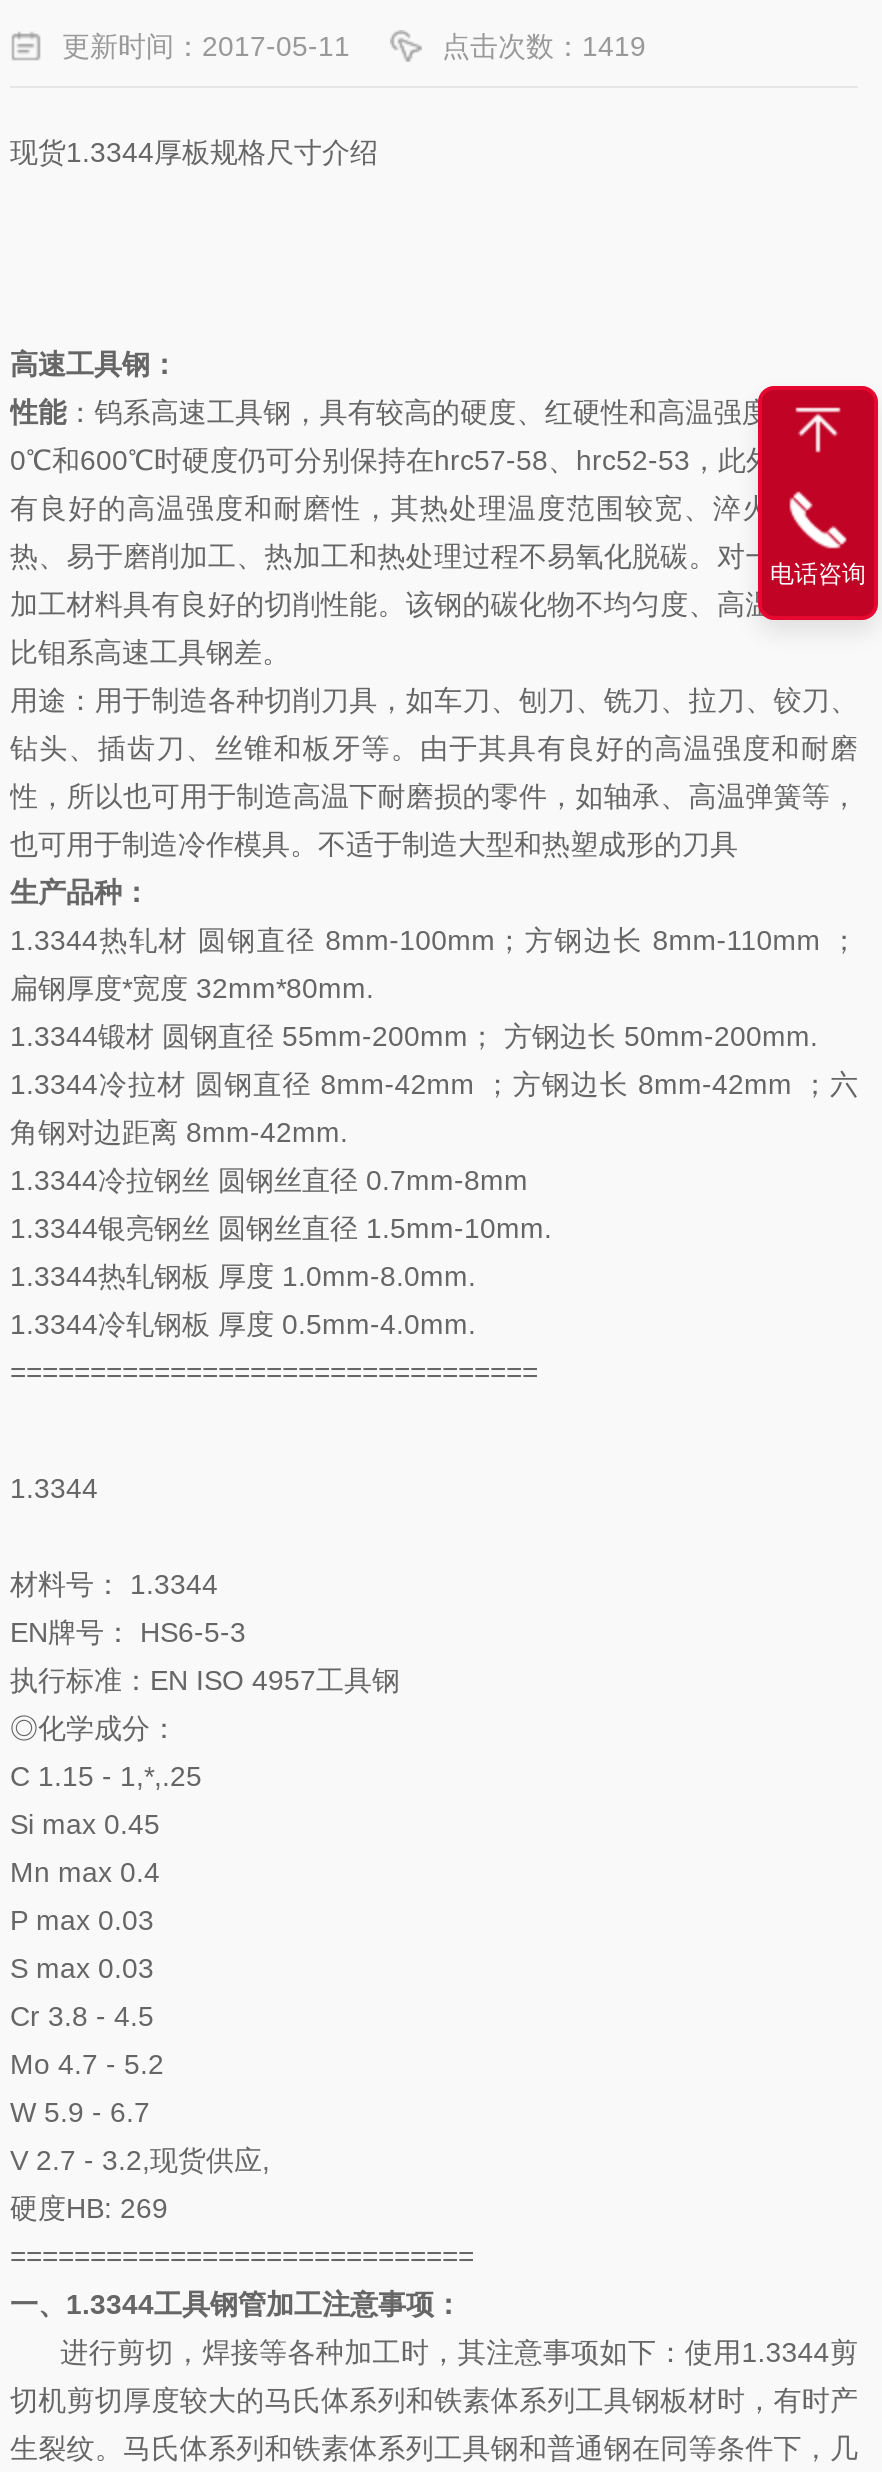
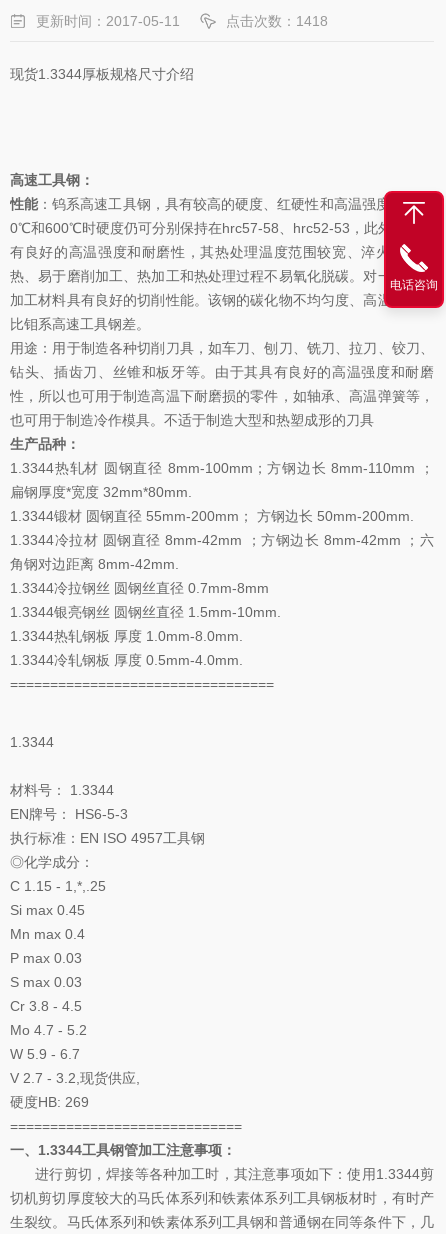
[442,30,646,62] 点击次数：1419 -> [226,13,328,29] 点击次数：1418

